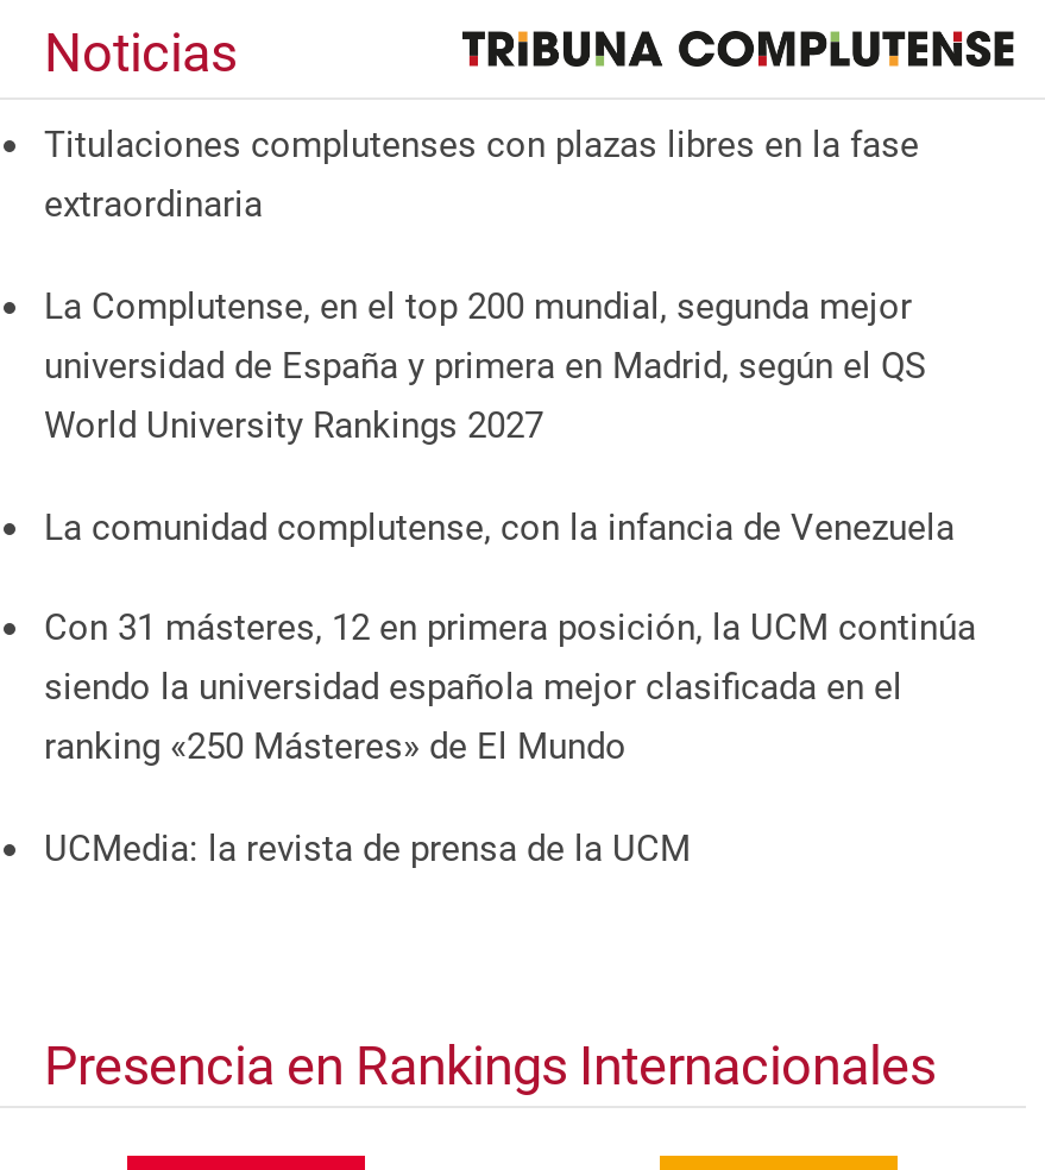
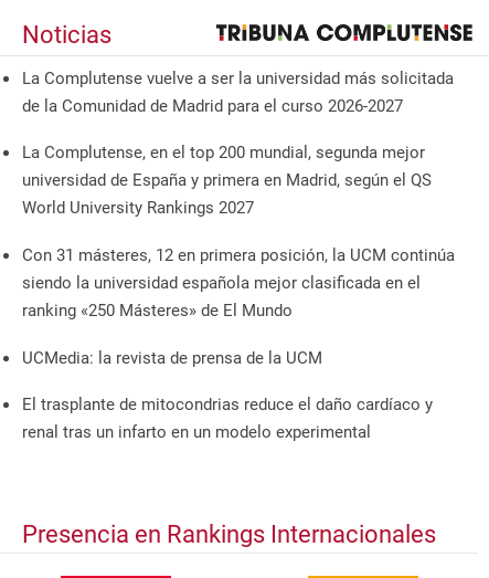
[44,124,919,227] Titulaciones complutenses con plazas libres en la fase | extraordinaria -> [22,68,454,116] La Complutense vuelve a ser la universidad más solicitada | de la Comunidad de Madrid para el curso 2026-2027
[44,505,955,548] La comunidad complutense, con la infancia de Venezuela -> none
moved [44,607,976,870] -> [22,245,455,368]: Con 31 másteres, 12 en primera posición, la UCM continúa | siendo la universidad española mejor clasificada en el | ranking «250 Másteres» de El Mundo | UCMedia: la revista de prensa de la UCM
none -> [22,395,433,442] El trasplante de mitocondrias reduce el daño cardíaco y | renal tras un infarto en un modelo experimental

